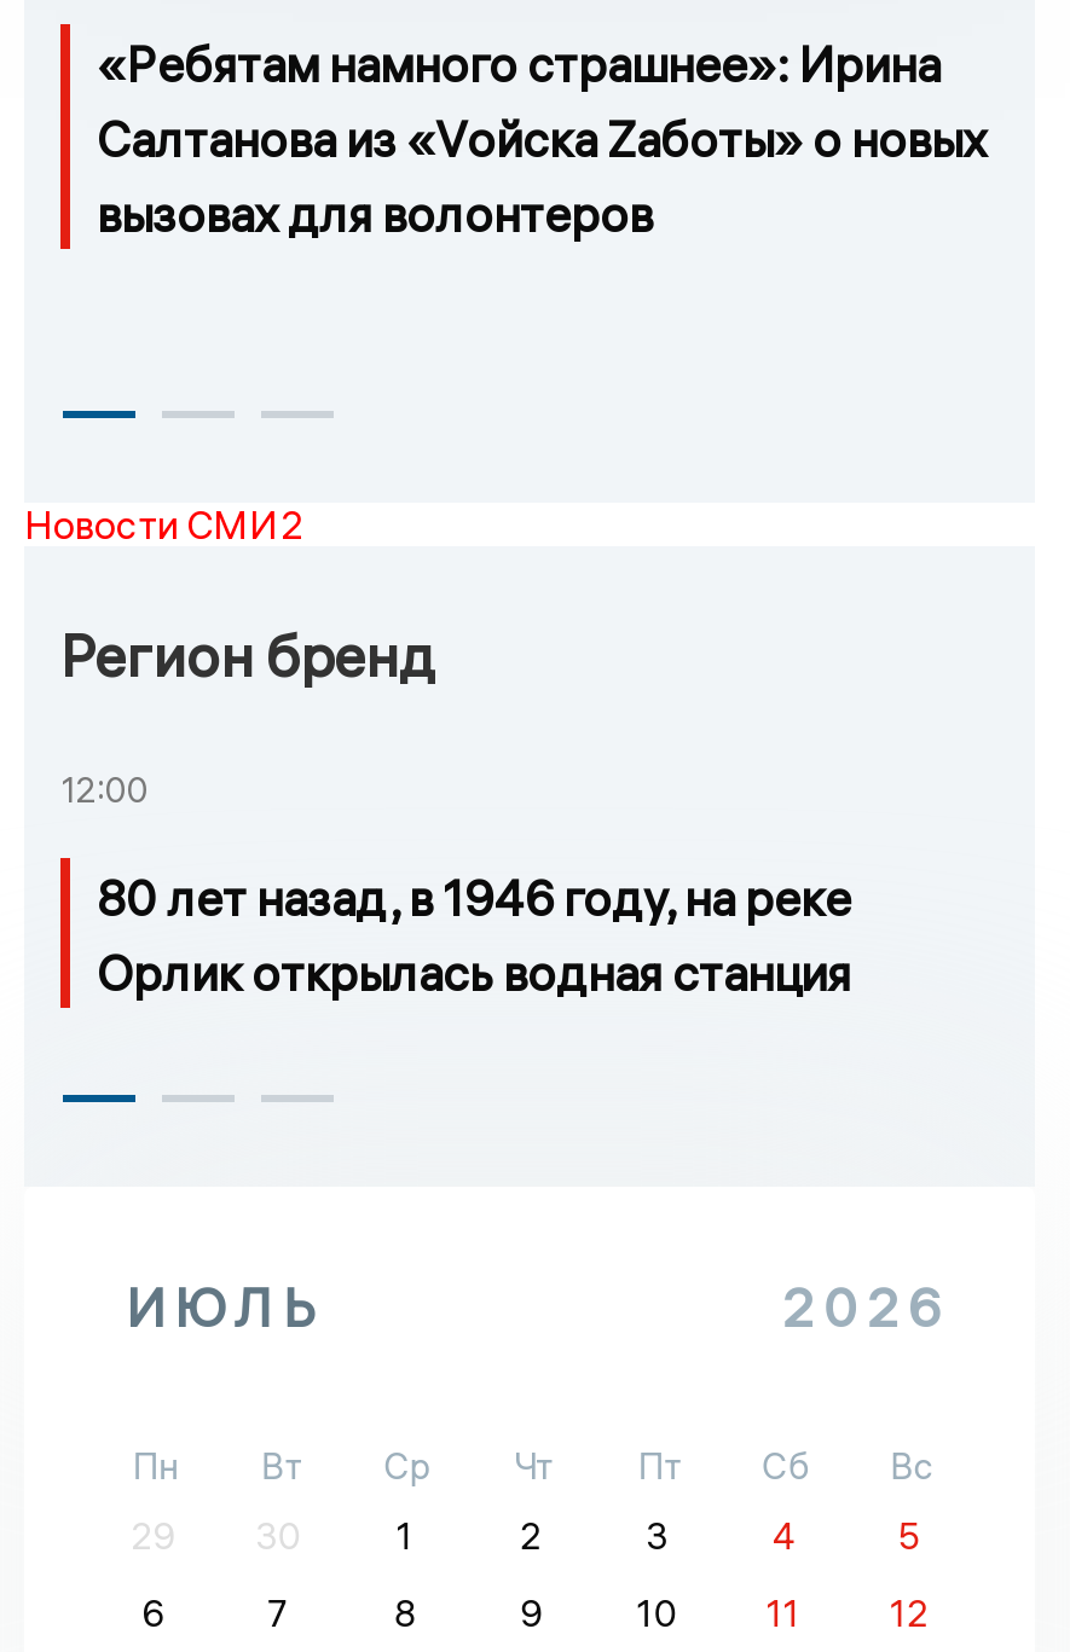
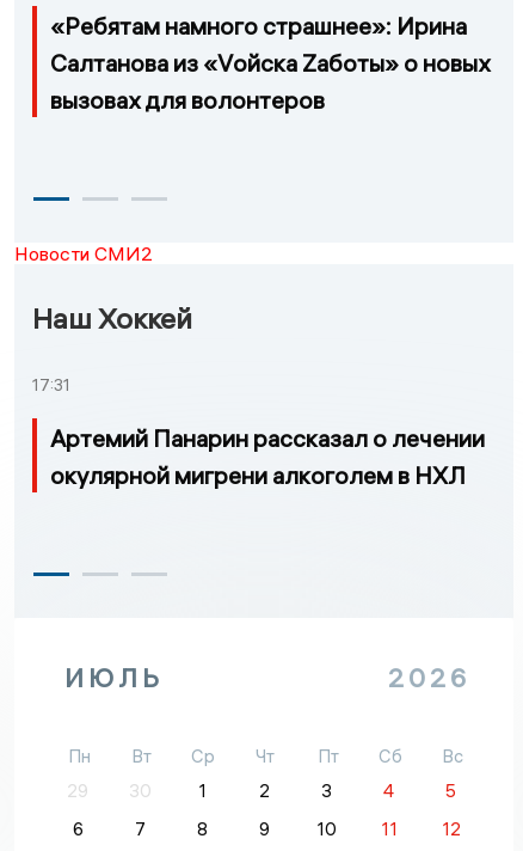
[60,618,435,691] Регион бренд -> [32,300,192,336] Наш Хоккей
[60,768,148,812] 12:00 -> [32,374,70,395] 17:31
[97,867,851,1002] 80 лет назад, в 1946 году, на реке | Орлик открылась водная станция -> [50,423,485,490] Артемий Панарин рассказал о лечении | окулярной мигрени алкоголем в НХЛ

